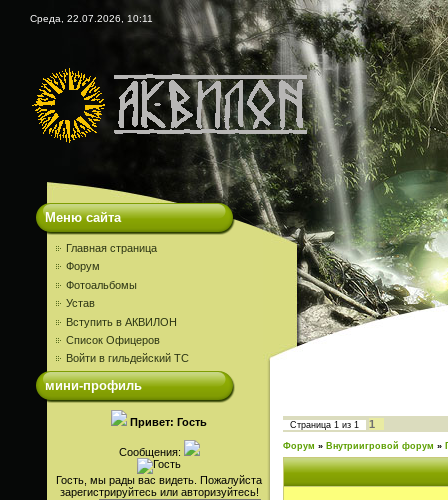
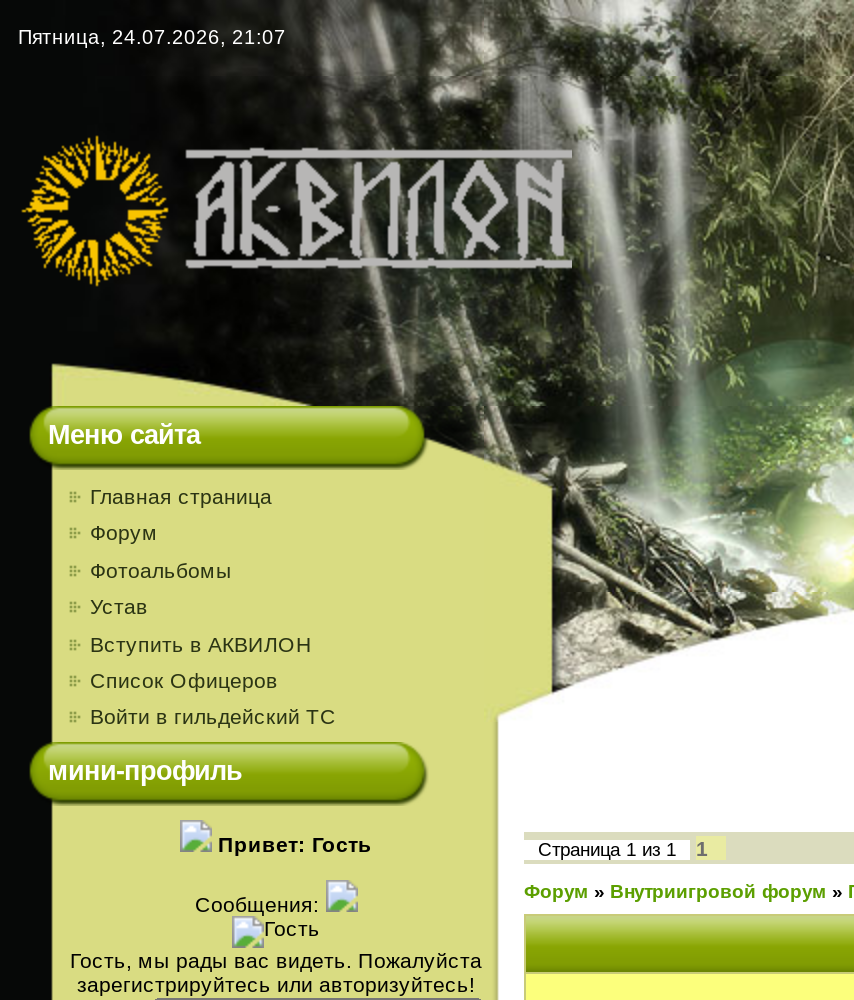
[30,13,153,24] Среда, 22.07.2026, 10:11 -> [18,26,286,48] Пятница, 24.07.2026, 21:07

